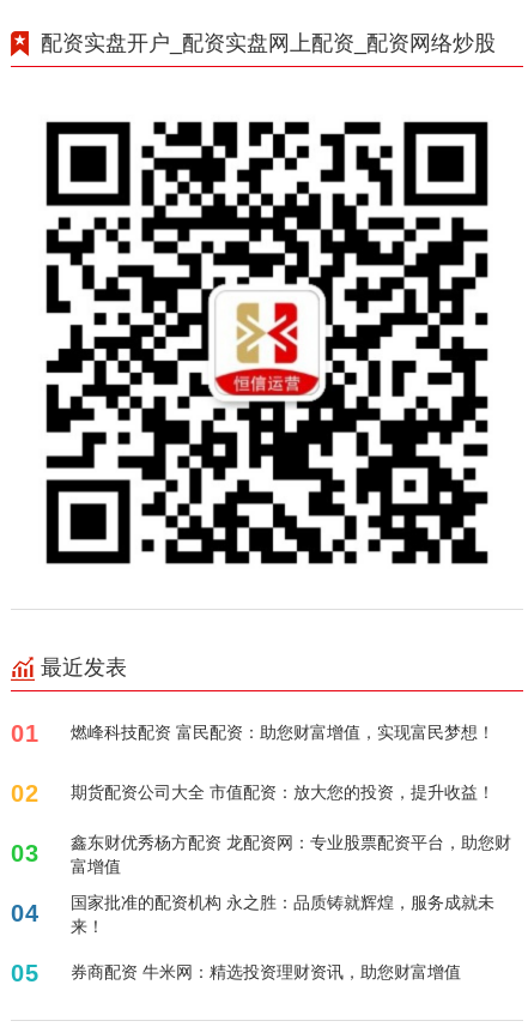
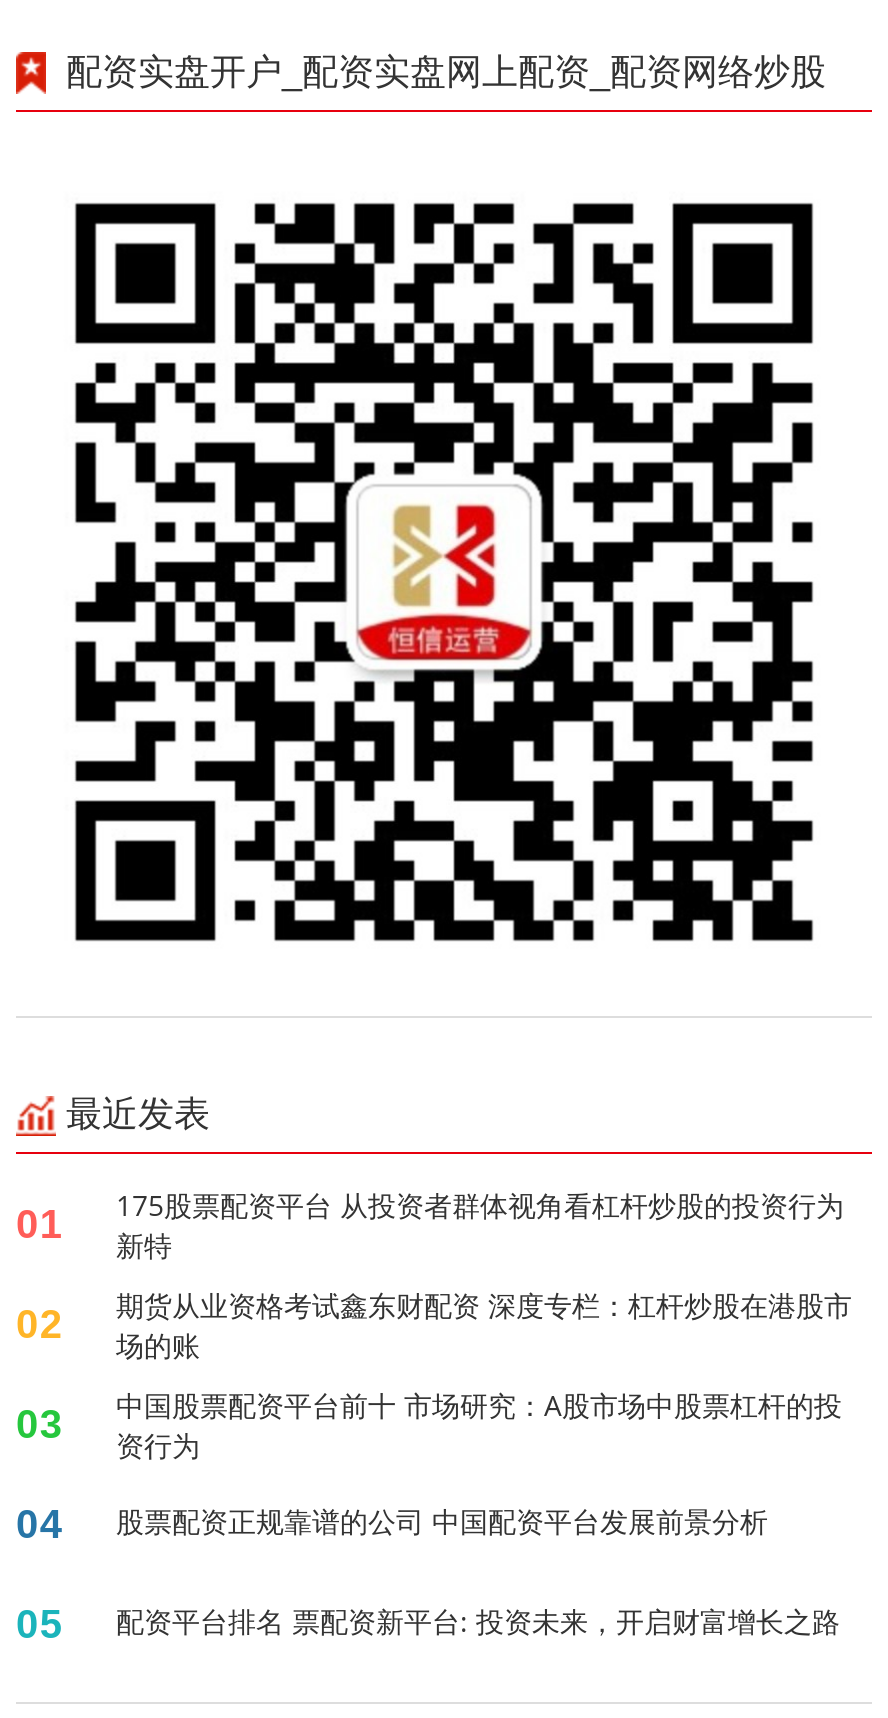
[71,720,494,743] 燃峰科技配资 富民配资：助您财富增值，实现富民梦想！ -> [116,1185,844,1263] 175股票配资平台 从投资者群体视角看杠杆炒股的投资行为 | 新特
[71,780,494,802] 期货配资公司大全 市值配资：放大您的投资，提升收益！ -> [116,1285,852,1363] 期货从业资格考试鑫东财配资 深度专栏：杠杆炒股在港股市 | 场的账
[71,830,511,877] 鑫东财优秀杨方配资 龙配资网：专业股票配资平台，助您财 | 富增值 -> [116,1385,842,1463] 中国股票配资平台前十 市场研究：A股市场中股票杠杆的投 | 资行为
[71,890,494,937] 国家批准的配资机构 永之胜：品质铸就辉煌，服务成就未 | 来！ -> [116,1501,768,1539] 股票配资正规靠谱的公司 中国配资平台发展前景分析
[71,959,461,982] 券商配资 牛米网：精选投资理财资讯，助您财富增值 -> [116,1601,840,1639] 配资平台排名 票配资新平台: 投资未来，开启财富增长之路

